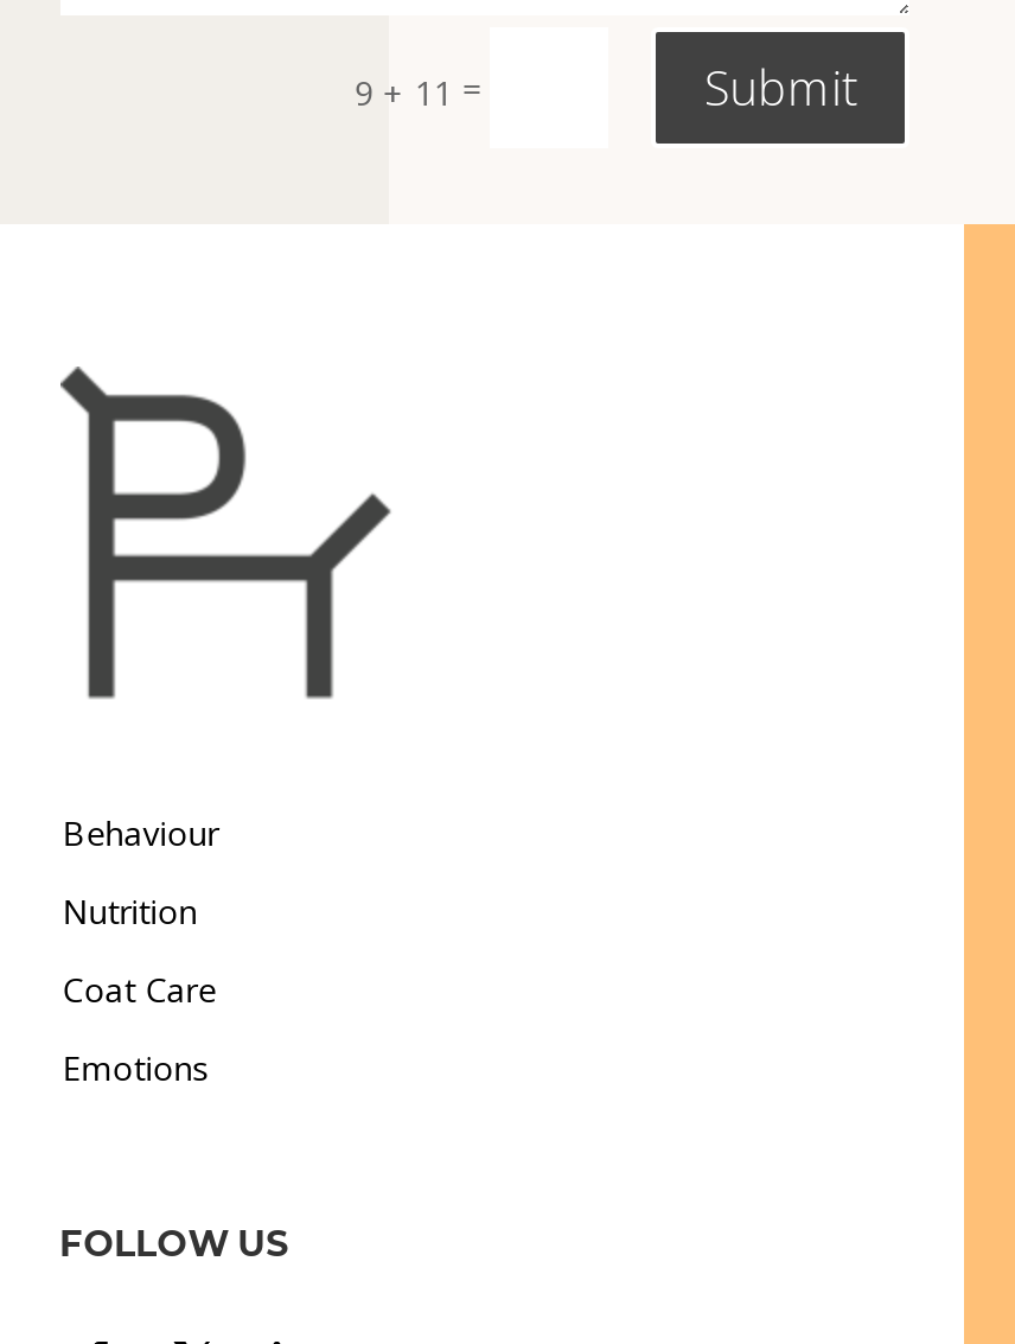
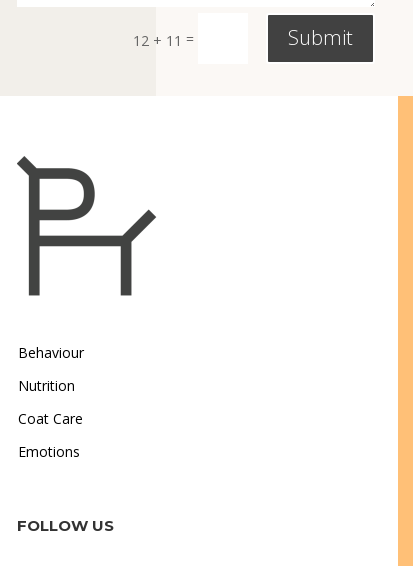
[355,66,490,116] 9 + 11 = -> [133,28,198,49] 12 + 11 =

